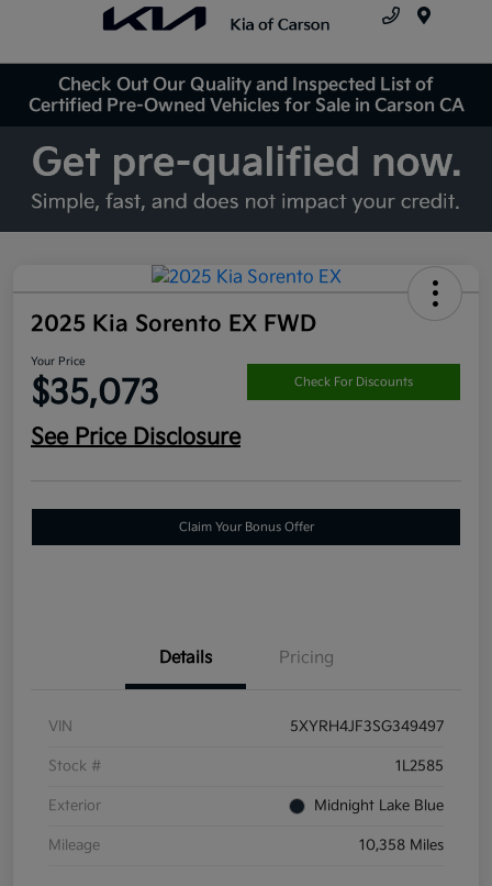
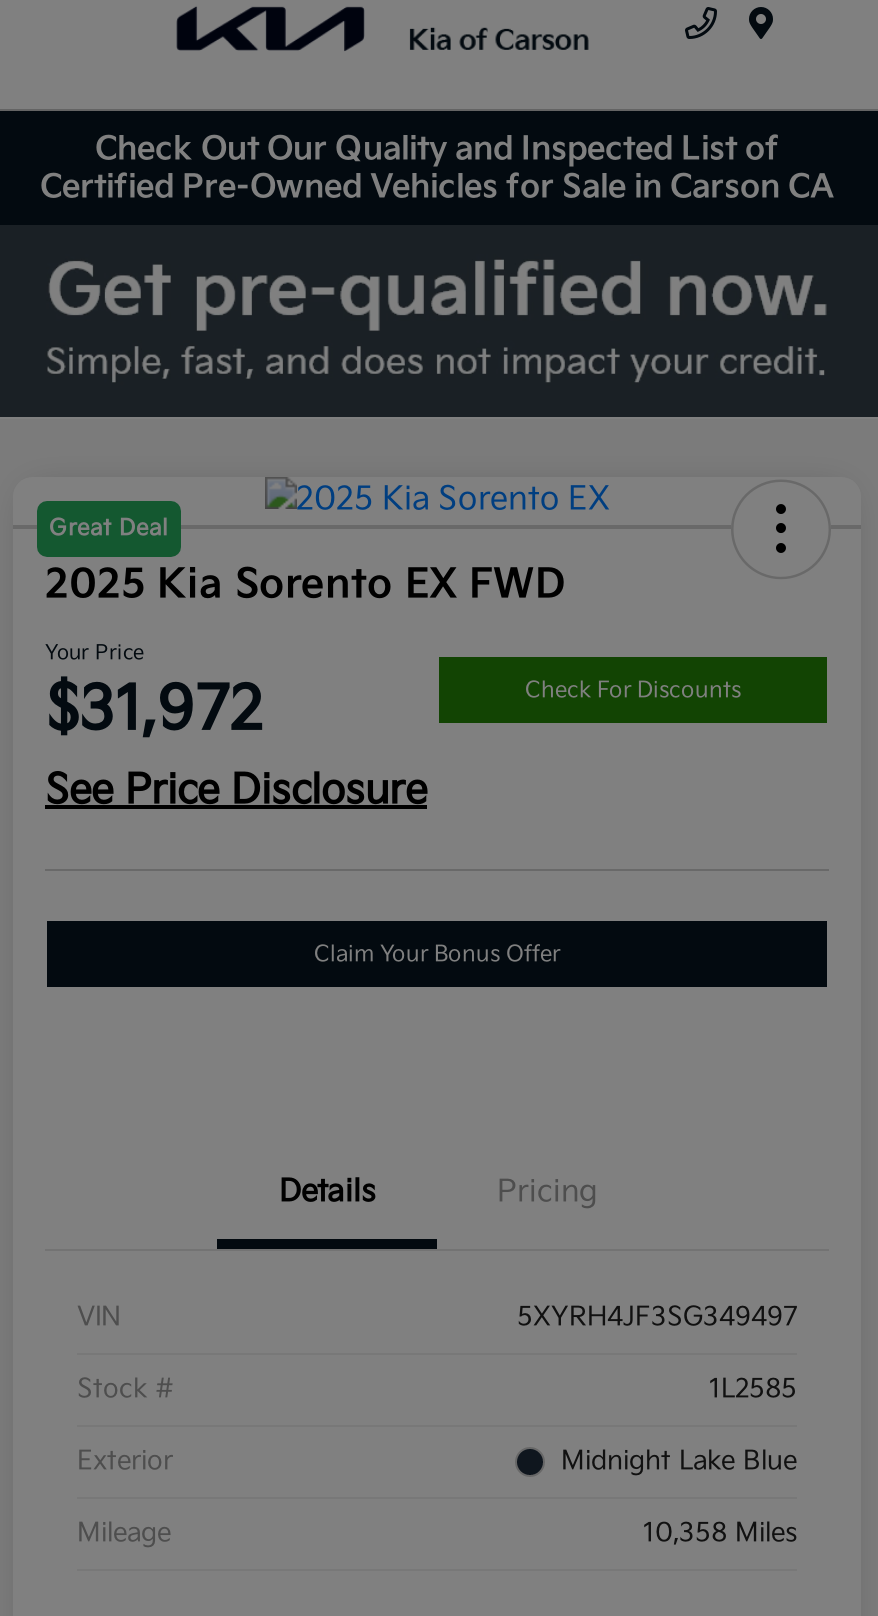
none -> [49,515,169,541] Great Deal
[31,374,159,413] $35,073 -> [45,675,263,747] $31,972

